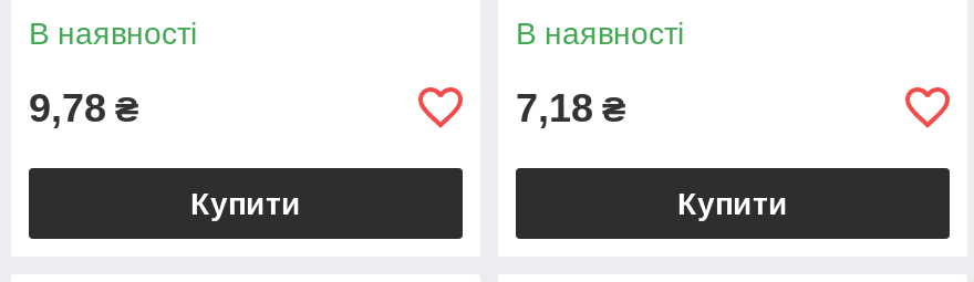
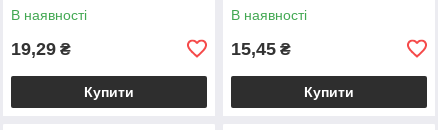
[29,86,139,130] 9,78 ₴ -> [11,39,71,59] 19,29 ₴
[516,86,626,130] 7,18 ₴ -> [231,39,291,59] 15,45 ₴

